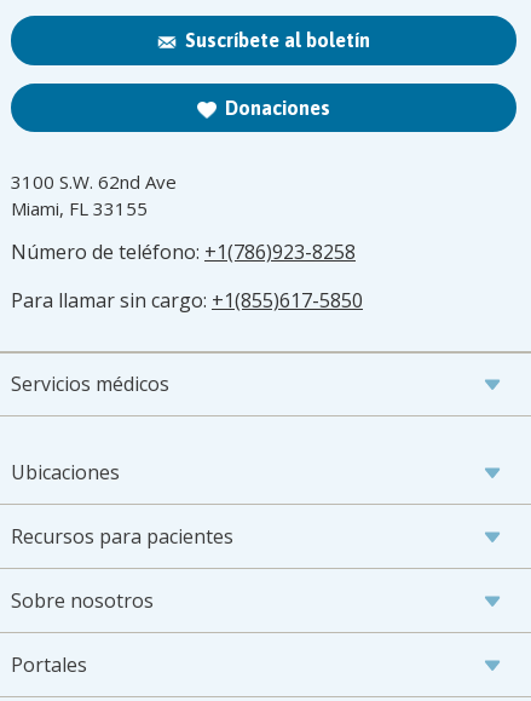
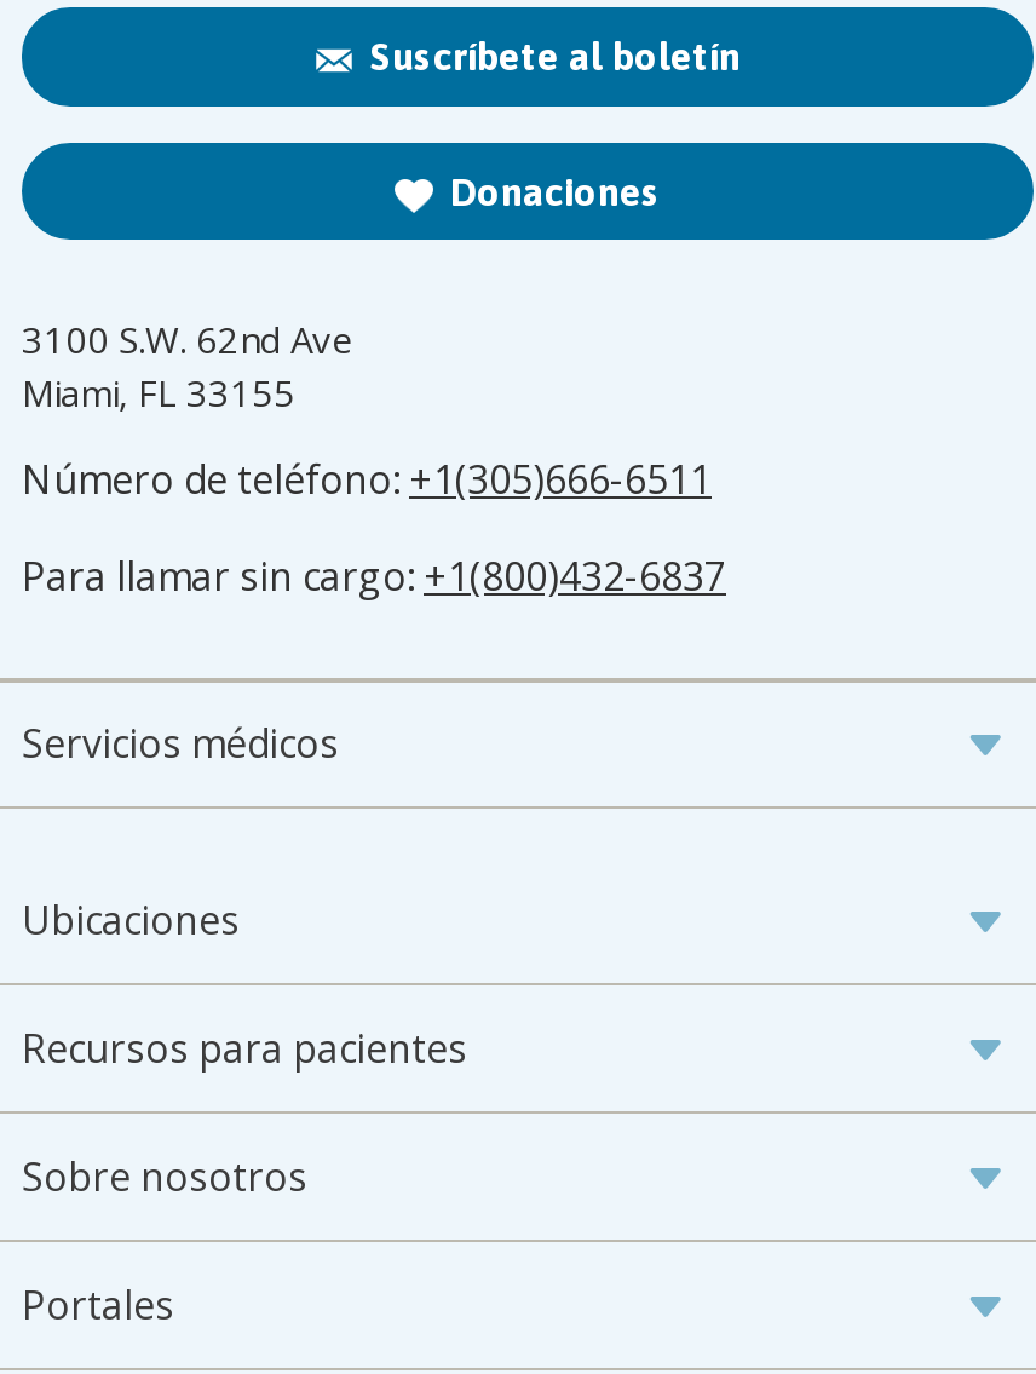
[11,239,356,265] Número de teléfono: +1(786)923-8258 -> [22,453,712,507] Número de teléfono: +1(305)666-6511
[11,287,363,314] Para llamar sin cargo: +1(855)617-5850 -> [22,550,726,603] Para llamar sin cargo: +1(800)432-6837

